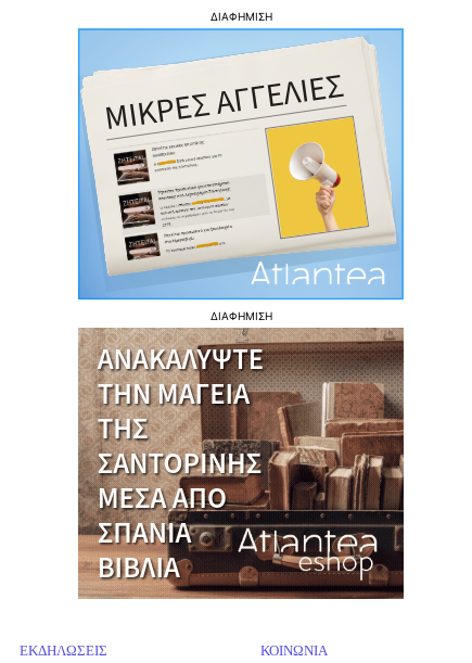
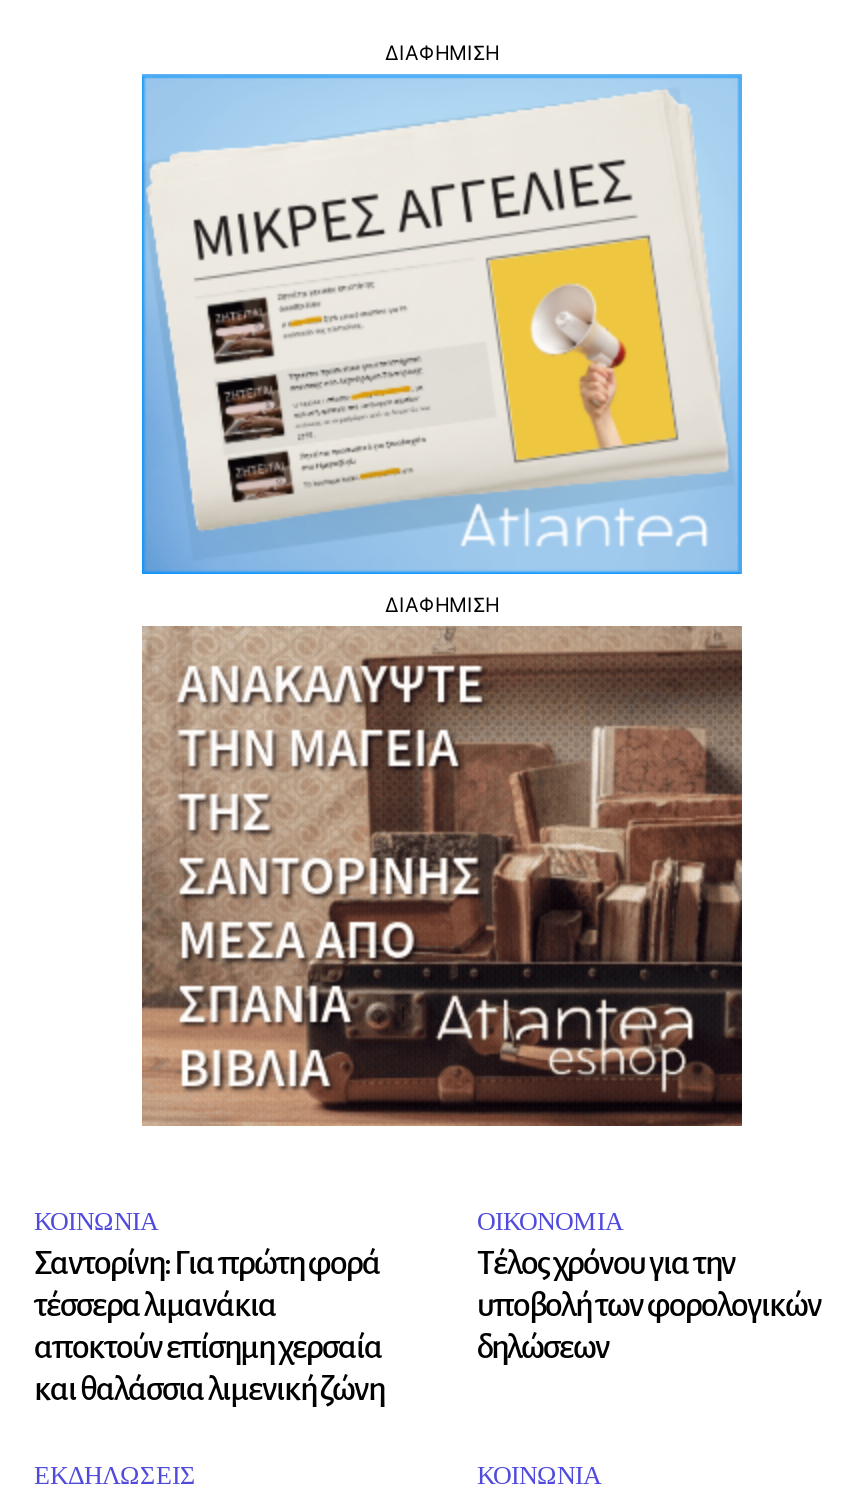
none -> [34,1204,384,1408] ΚΟΙΝΩΝΙΑ | Σαντορίνη: Για πρώτη φορά | τέσσερα λιμανάκια | αποκτούν επίσημη χερσαία | και θαλάσσια λιμενική ζώνη
none -> [477,1204,821,1366] ΟΙΚΟΝΟΜΙΑ | Τέλος χρόνου για την | υποβολή των φορολογικών | δηλώσεων

